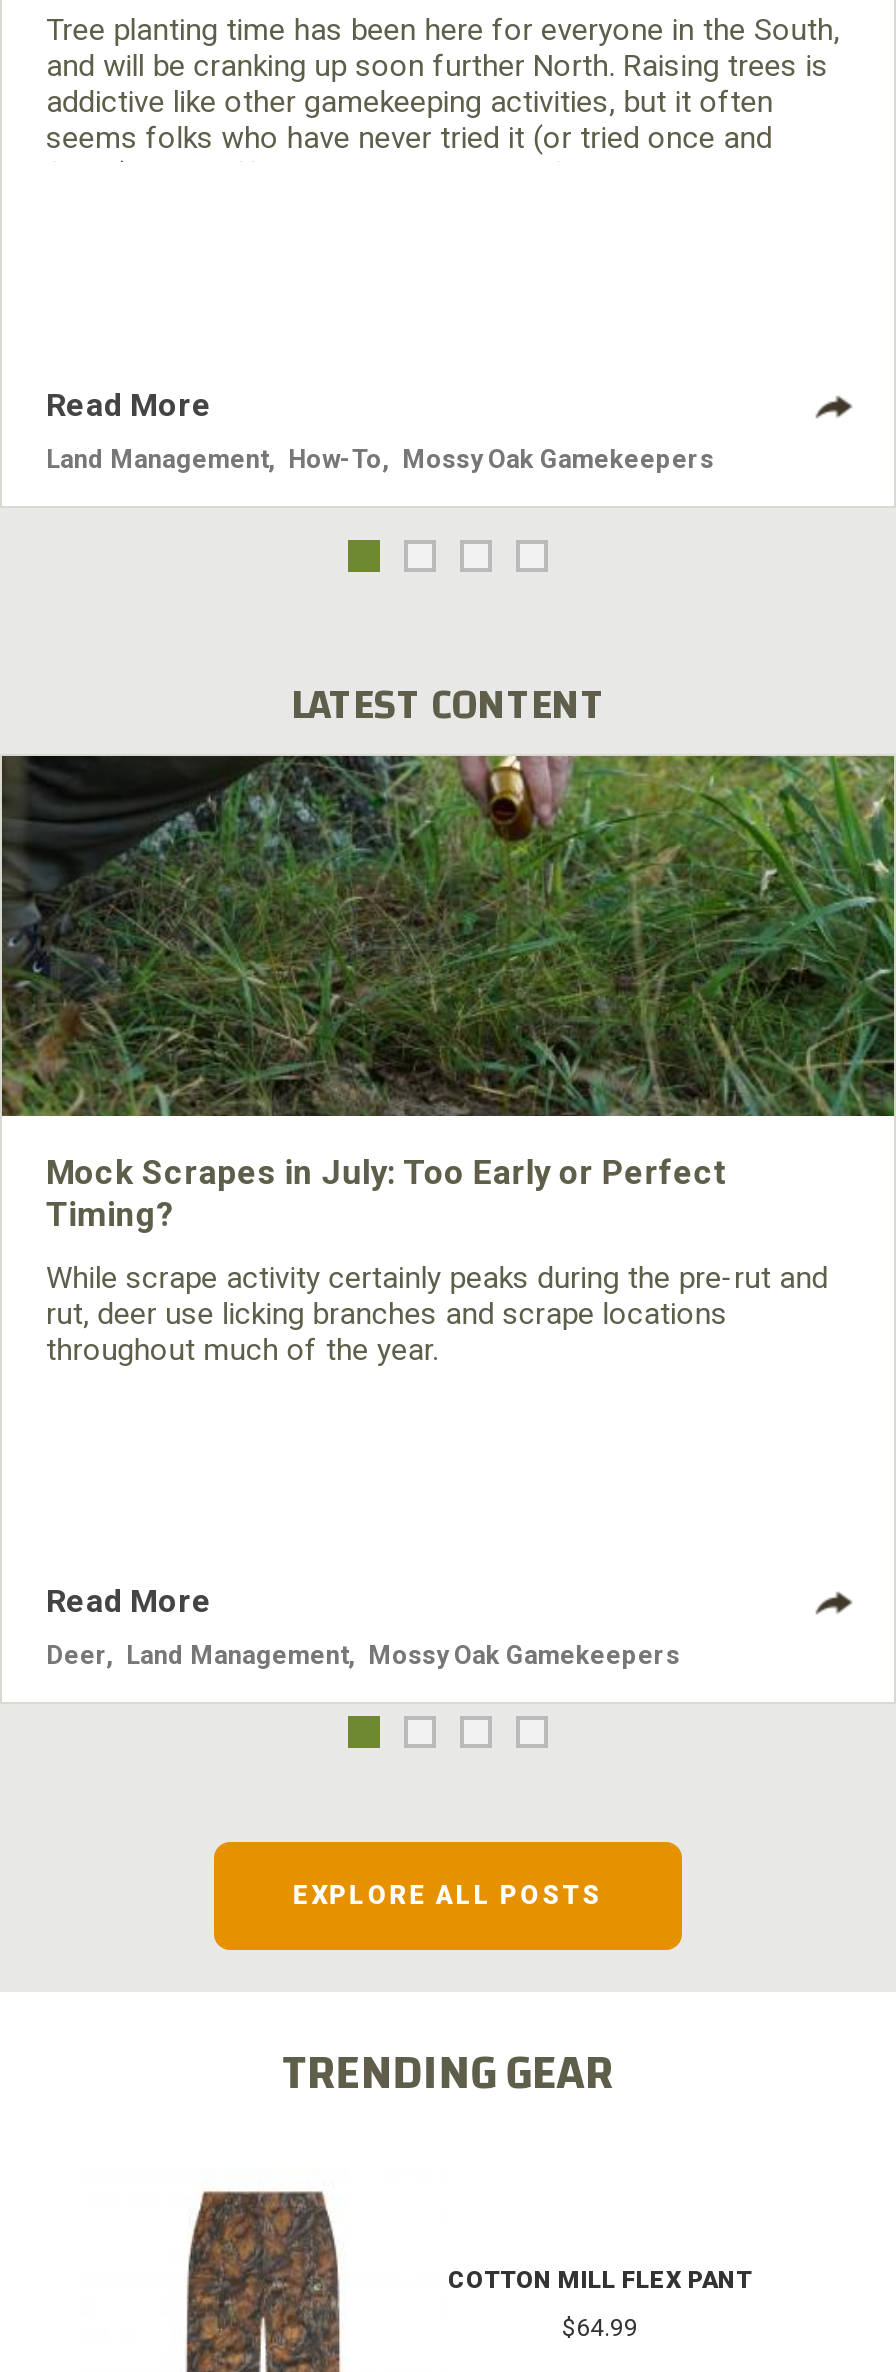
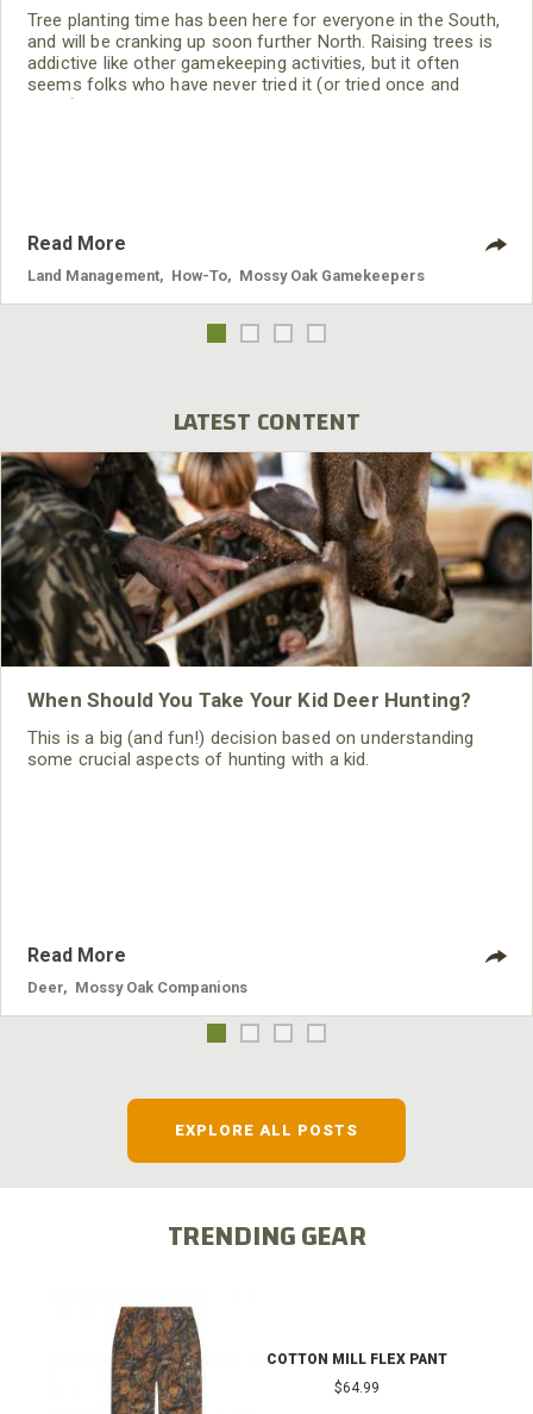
[6,754,890,1234] [image] | Mock Scrapes in July: Too Early or Perfect | Timing? -> [4,451,529,712] [image] | When Should You Take Your Kid Deer Hunting?
[46,1260,828,1368] While scrape activity certainly peaks during the pre-rut and | rut, deer use licking branches and scrape locations | throughout much of the year. -> [27,727,474,770] This is a big (and fun!) decision based on understanding | some crucial aspects of hunting with a kid.
[46,1640,680,1670] Deer , Land Management , Mossy Oak Gamekeepers -> [27,979,247,996] Deer , Mossy Oak Companions

